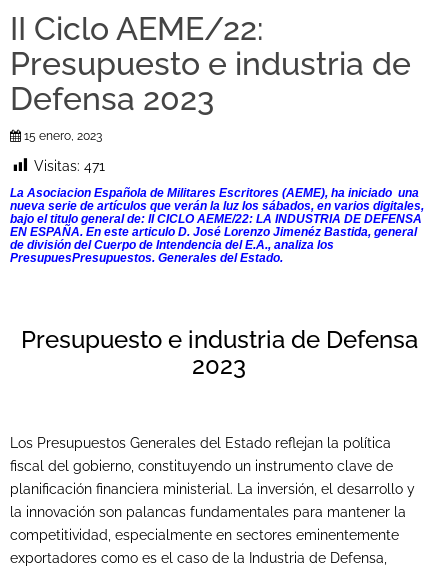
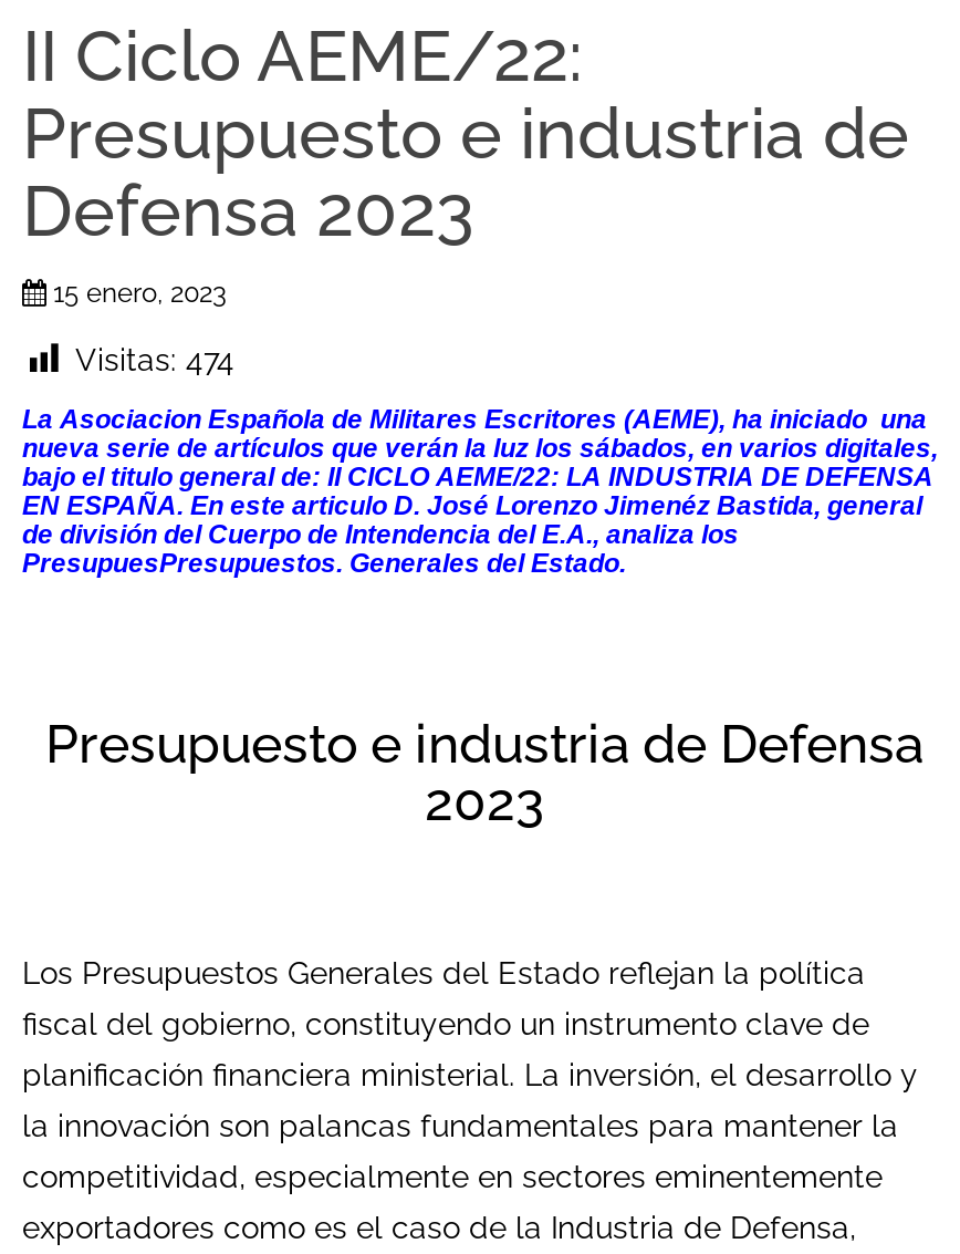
[34,158,105,174] Visitas: 471 -> [75,342,234,378] Visitas: 474

